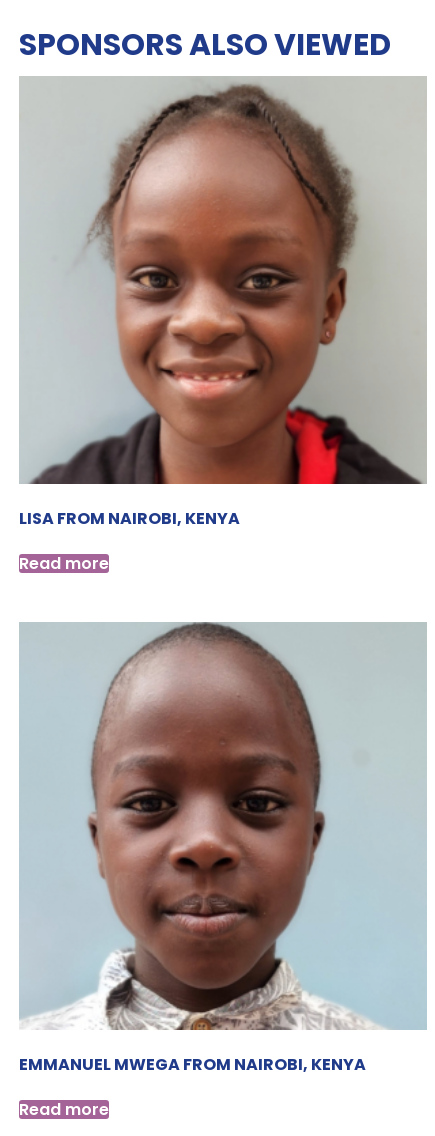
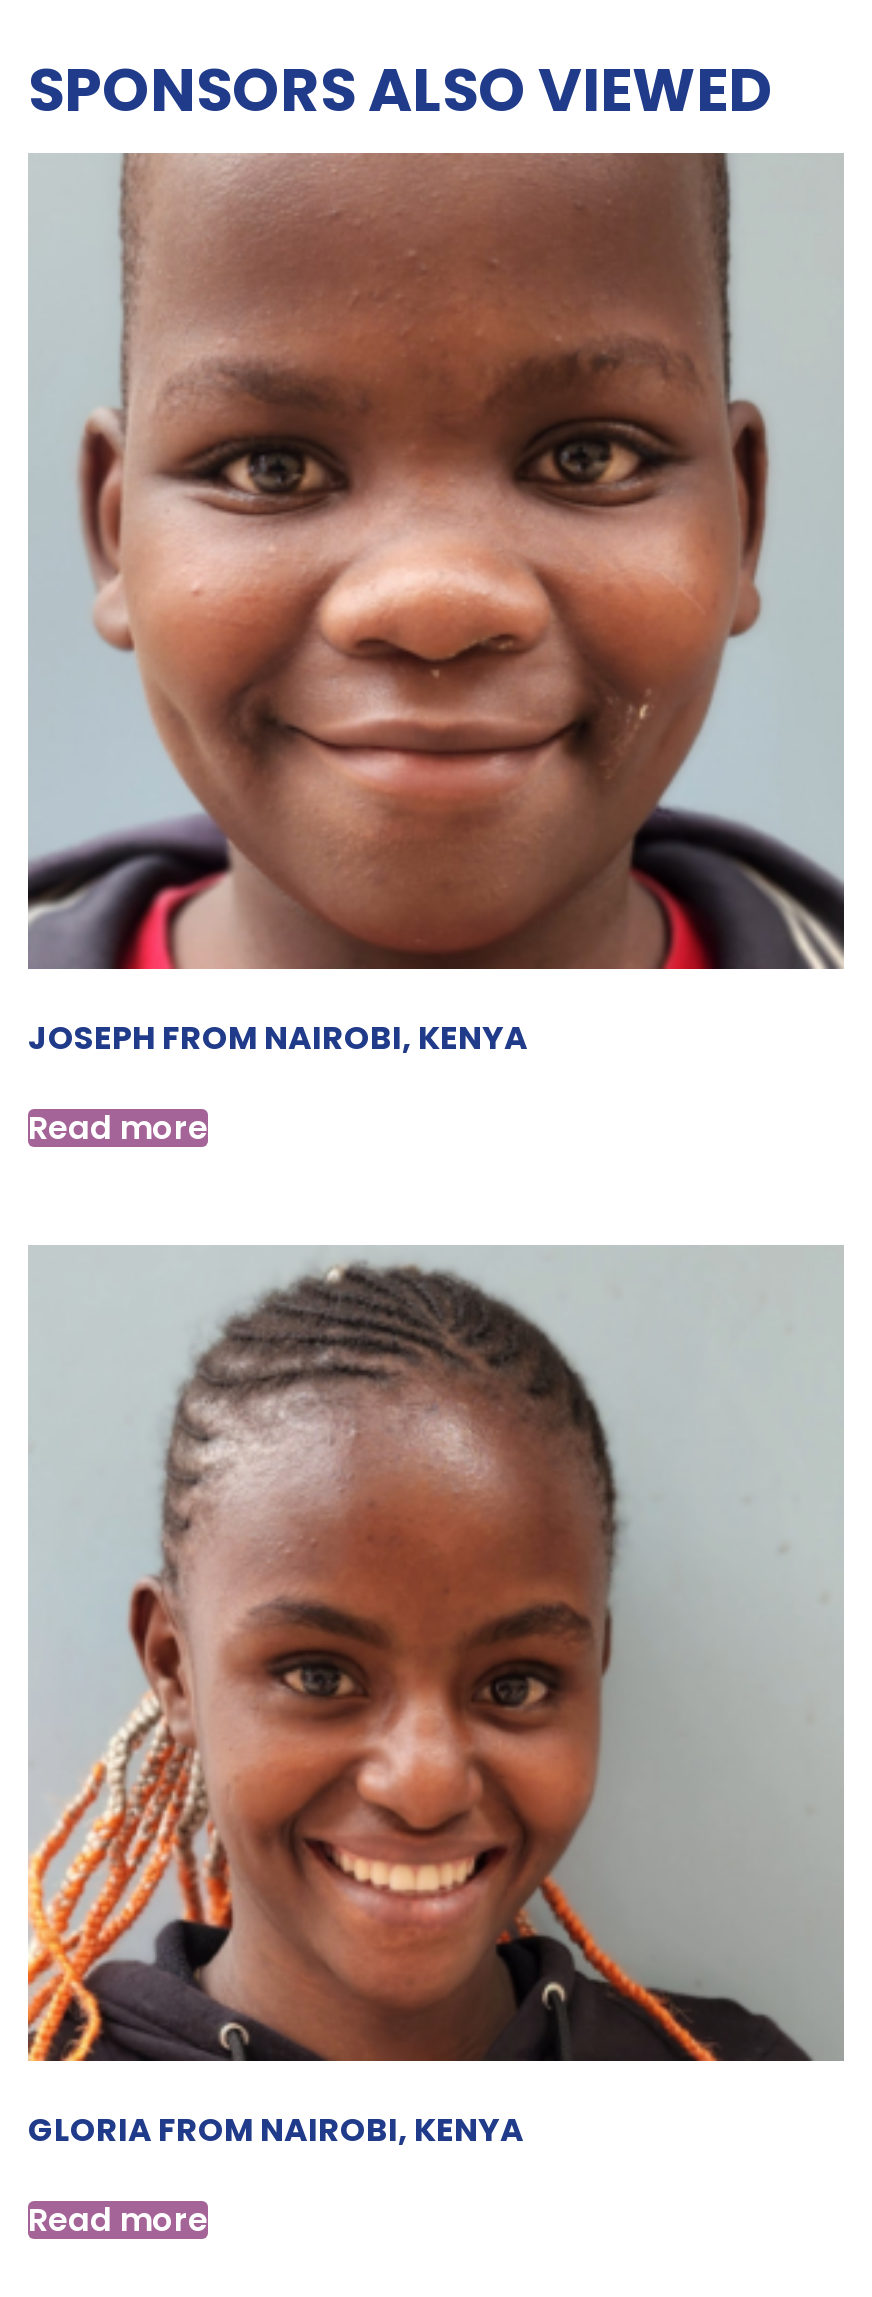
[19,77,426,530] [image] | LISA FROM NAIROBI, KENYA -> [26,153,844,1062] [image] | JOSEPH FROM NAIROBI, KENYA
[19,622,425,1076] [image] | EMMANUEL MWEGA FROM NAIROBI, KENYA -> [26,1247,842,2154] [image] | GLORIA FROM NAIROBI, KENYA

